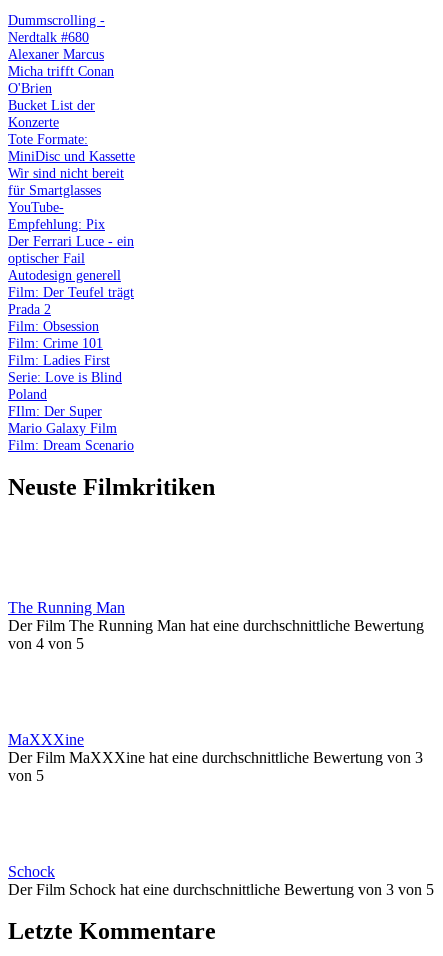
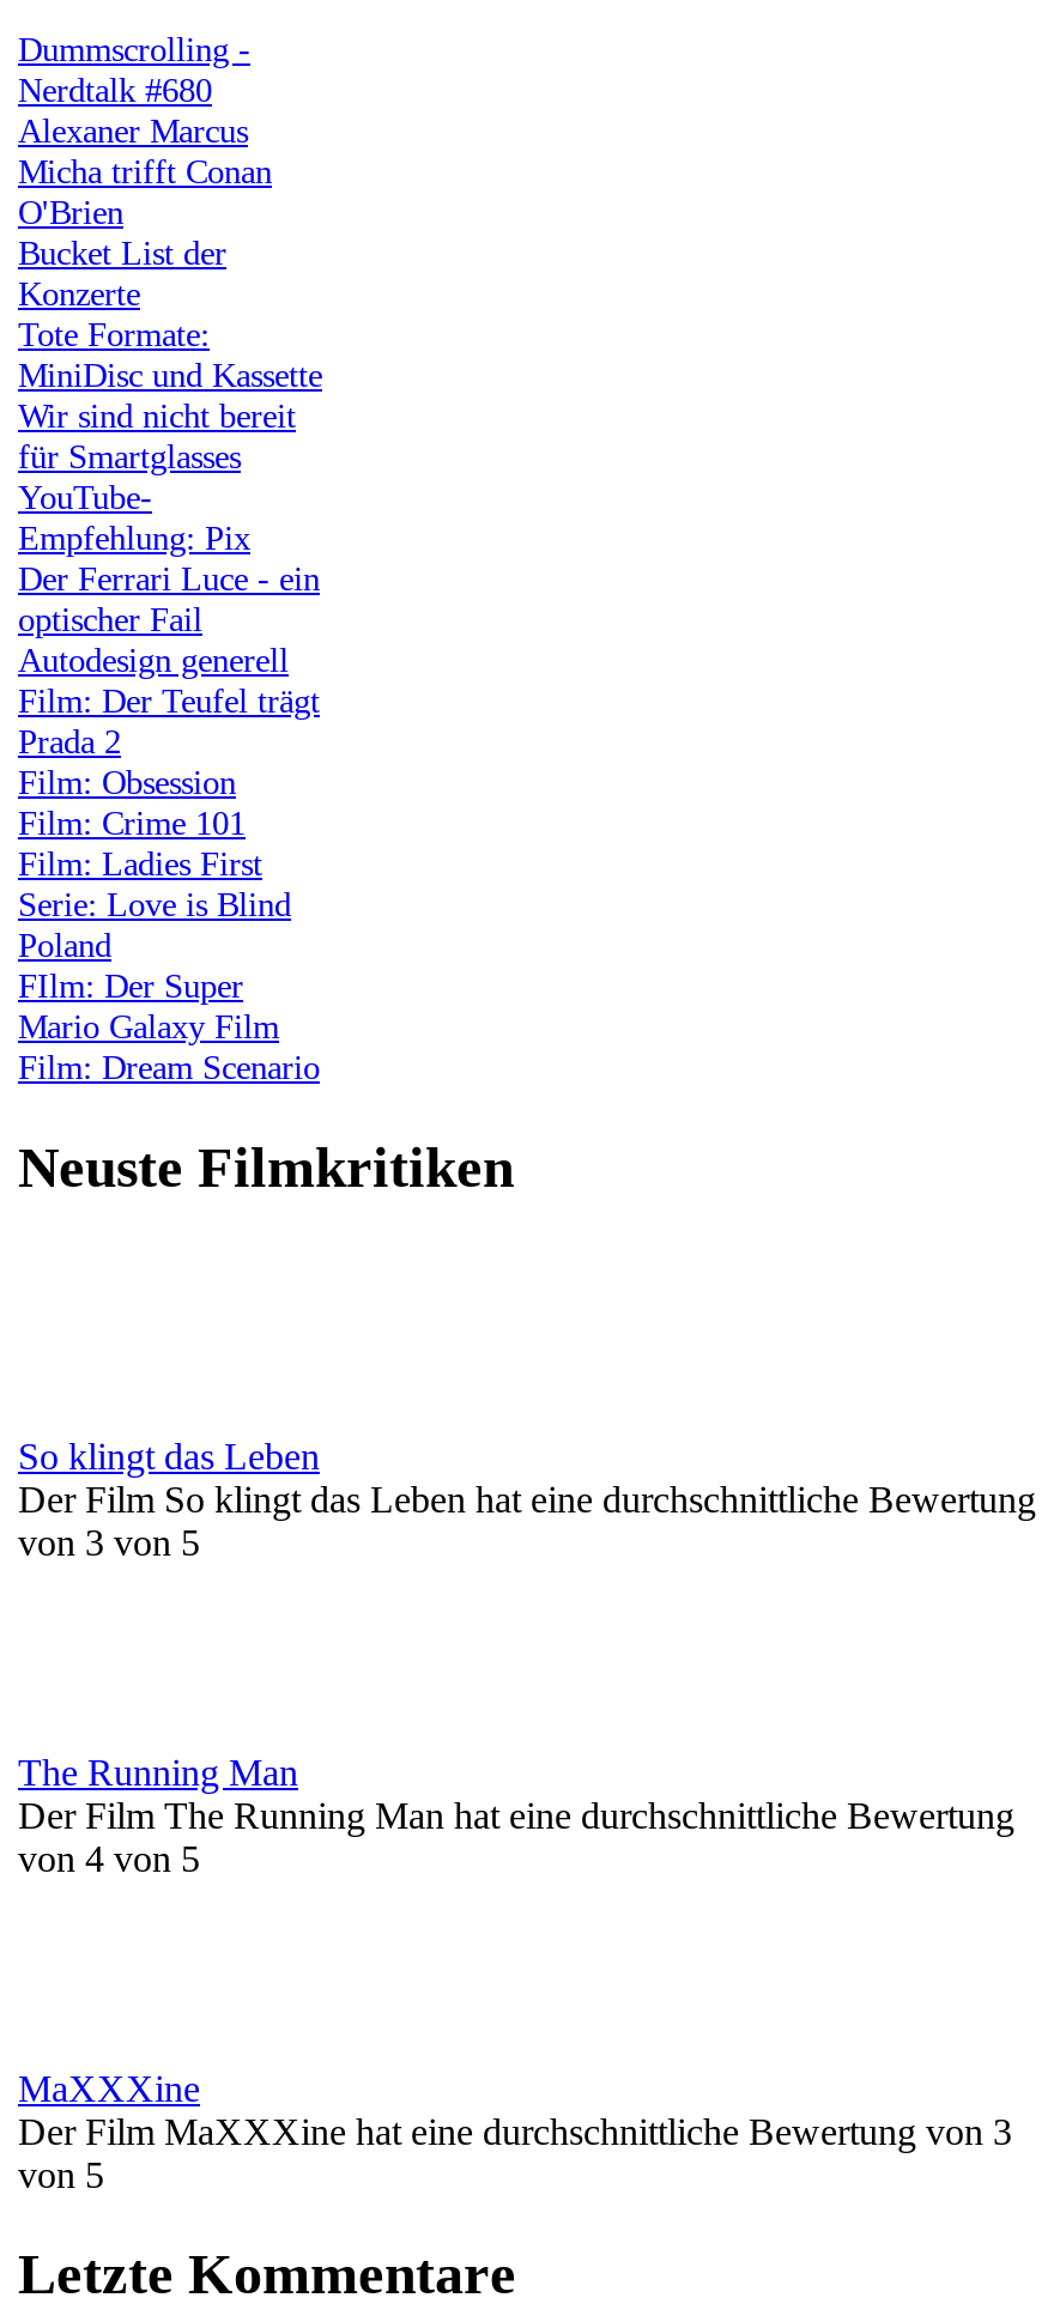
none -> [18,1435,1036,1562] So klingt das Leben | Der Film So klingt das Leben hat eine durchschnittliche Bewertung | von 3 von 5
moved [8,598,424,783] -> [18,1751,1014,2194]: The Running Man | Der Film The Running Man hat eine durchschnittliche Bewertung | von 4 von 5 | MaXXXine | Der Film MaXXXine hat eine durchschnittliche Bewertung von 3 | von 5
[8,862,434,897] Schock | Der Film Schock hat eine durchschnittliche Bewertung von 3 von 5 -> none

